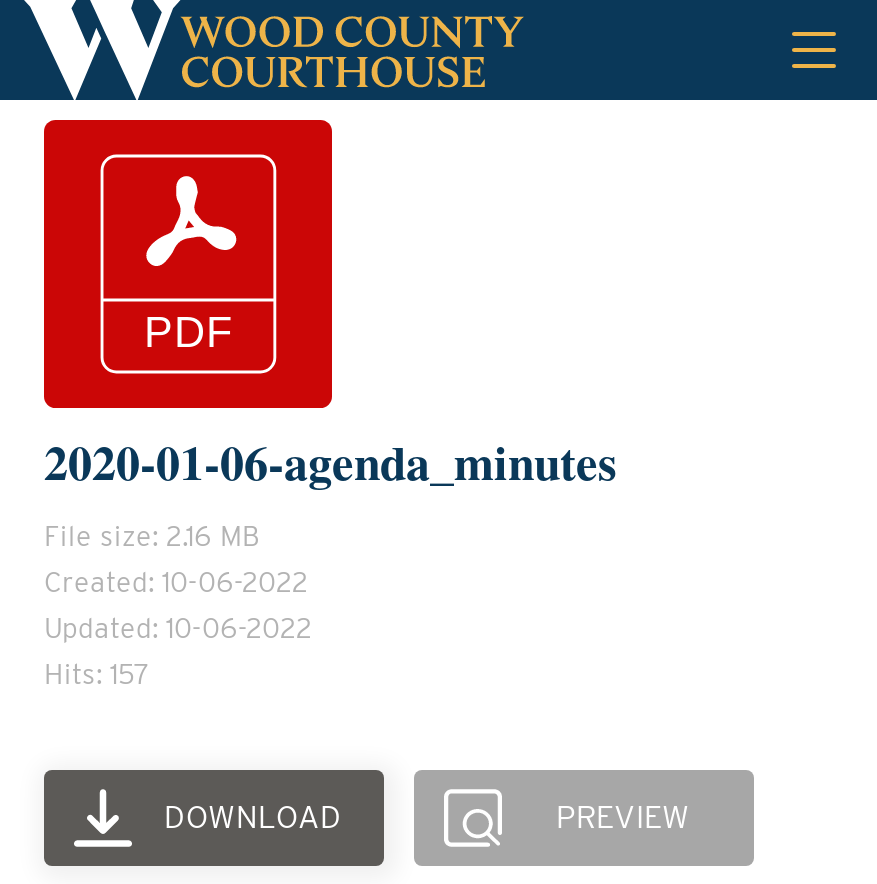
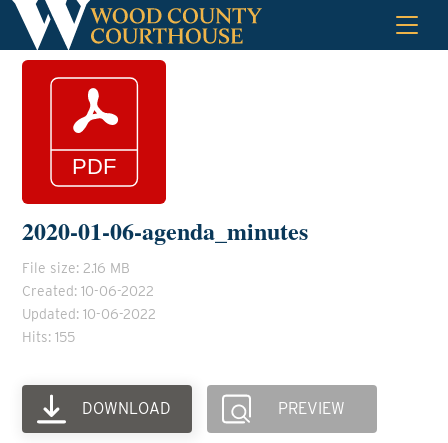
[44,657,150,689] Hits: 157 -> [22,329,75,345] Hits: 155

